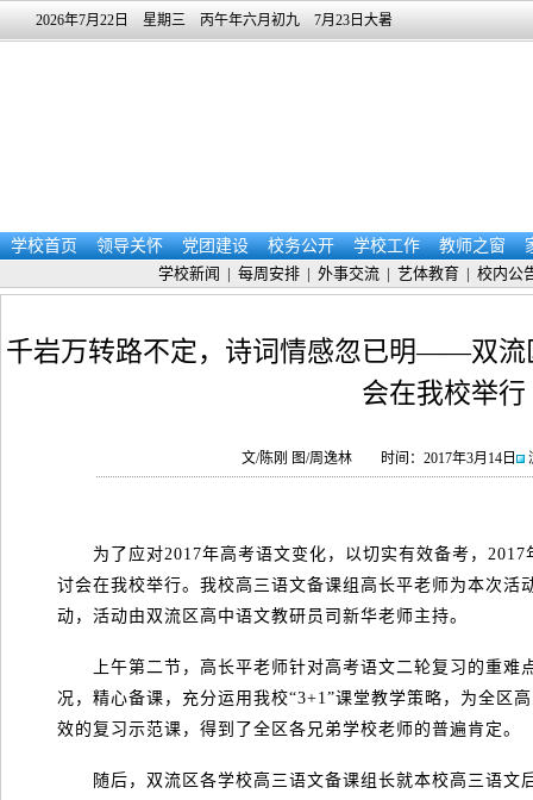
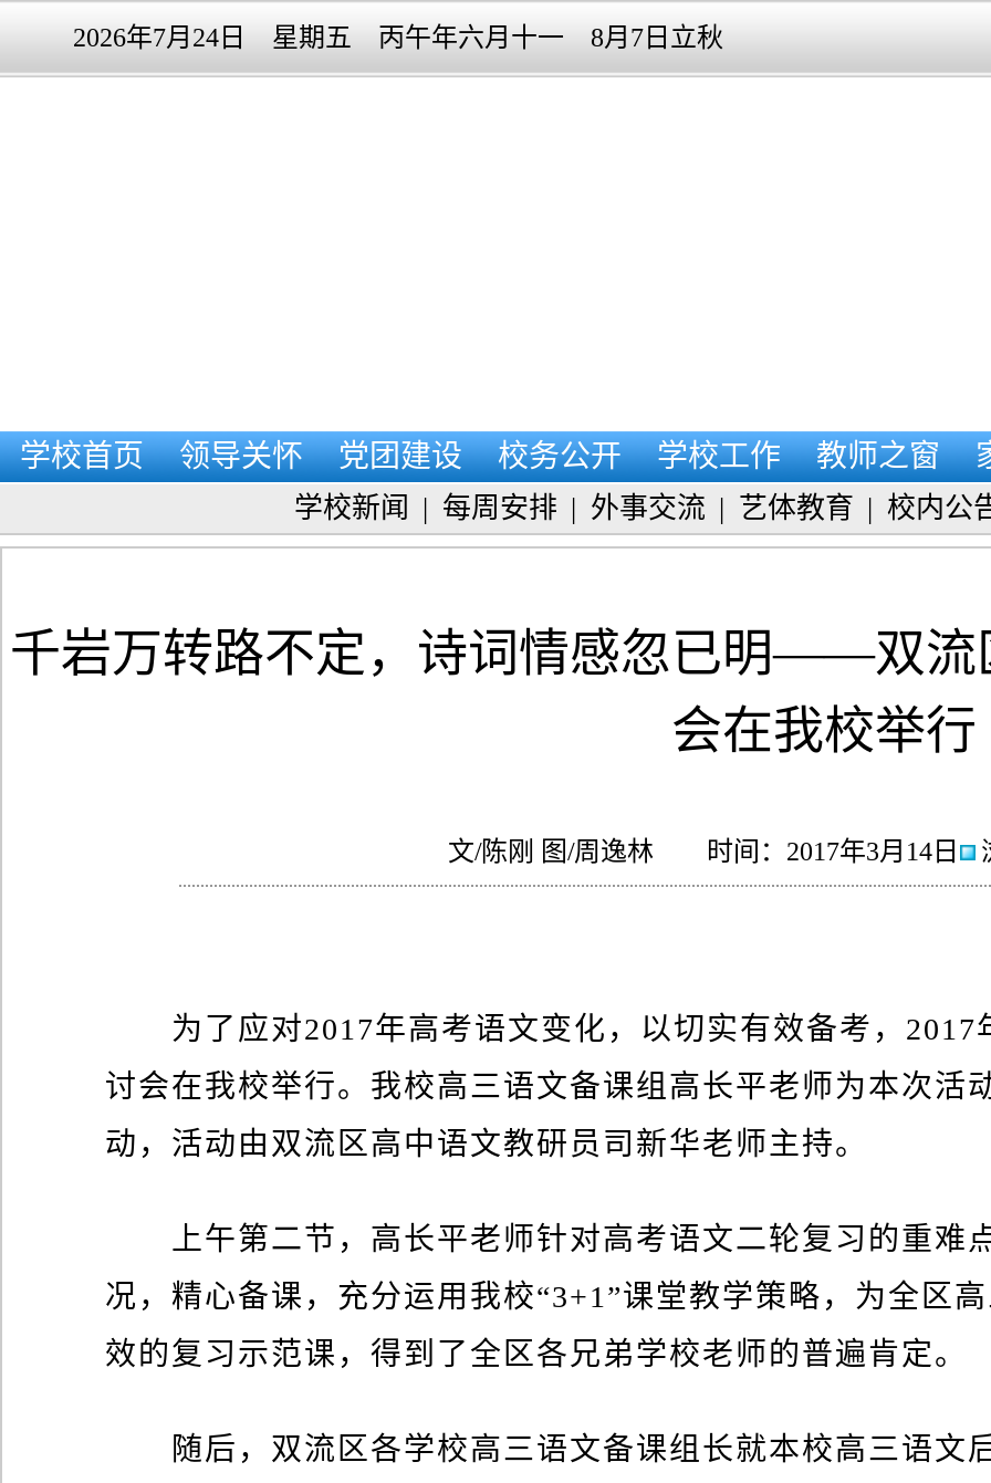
[36,12,393,29] 2026年7月22日 星期三 丙午年六月初九 7月23日大暑 -> [73,22,723,53] 2026年7月24日 星期五 丙午年六月十一 8月7日立秋

